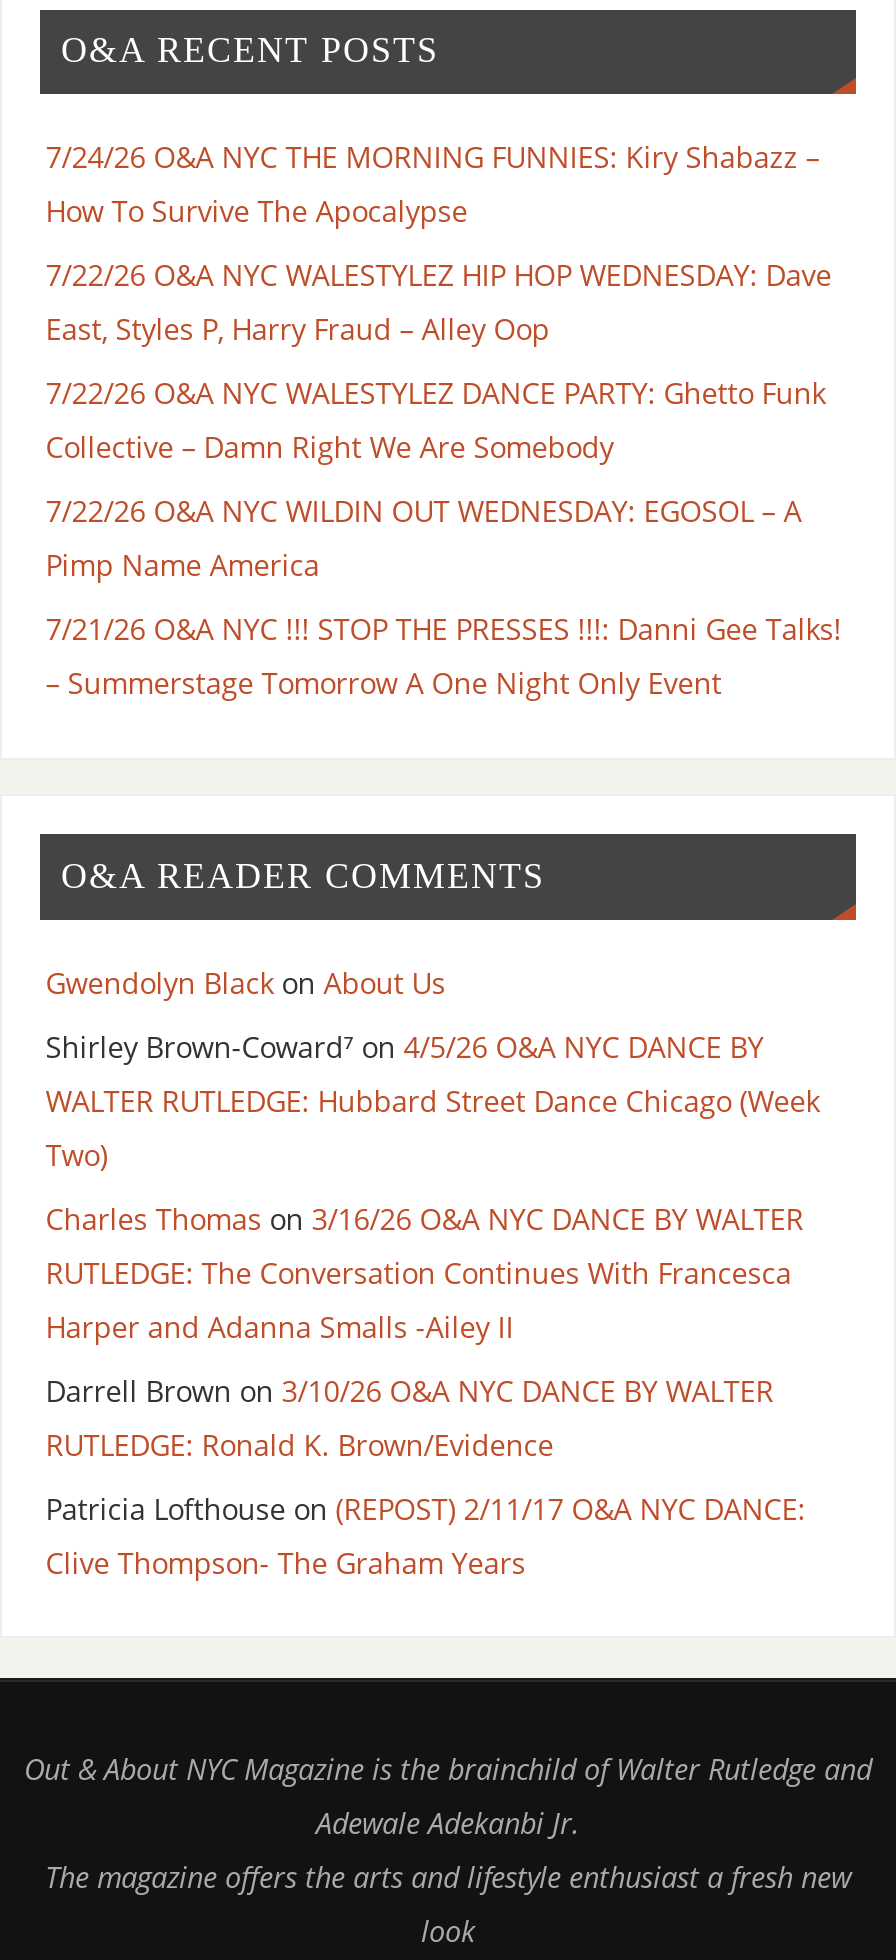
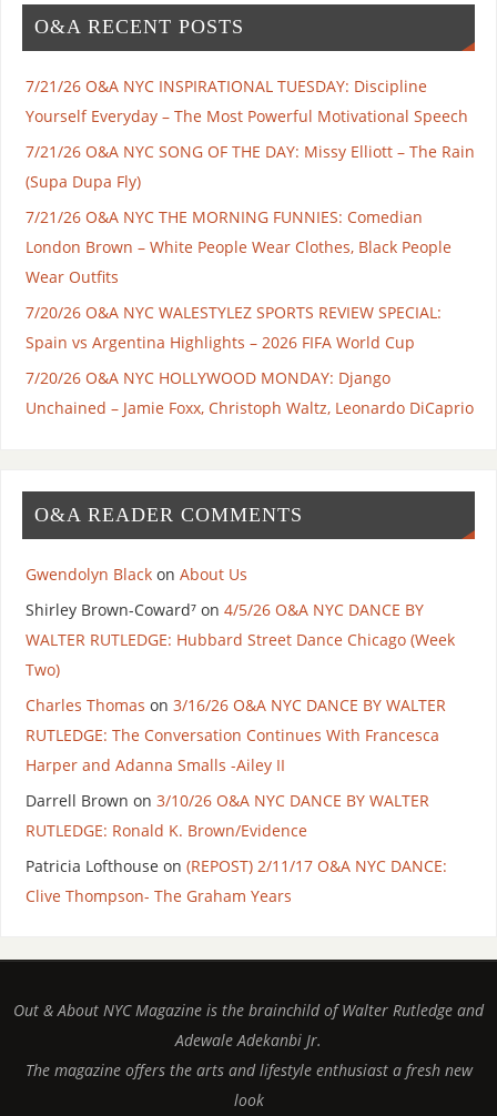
[45,138,819,230] 7/24/26 O&A NYC THE MORNING FUNNIES: Kiry Shabazz – | How To Survive The Apocalypse -> [25,76,468,127] 7/21/26 O&A NYC INSPIRATIONAL TUESDAY: Discipline | Yourself Everyday – The Most Powerful Motivational Speech
[45,256,831,348] 7/22/26 O&A NYC WALESTYLEZ HIP HOP WEDNESDAY: Dave | East, Styles P, Harry Fraud – Alley Oop -> [25,141,474,192] 7/21/26 O&A NYC SONG OF THE DAY: Missy Elliott – The Rain | (Supa Dupa Fly)
[45,374,825,466] 7/22/26 O&A NYC WALESTYLEZ DANCE PARTY: Ghetto Funk | Collective – Damn Right We Are Somebody -> [25,207,451,288] 7/21/26 O&A NYC THE MORNING FUNNIES: Comedian | London Brown – White People Wear Clothes, Black People | Wear Outfits
[45,492,801,584] 7/22/26 O&A NYC WILDIN OUT WEDNESDAY: EGOSOL – A | Pimp Name America -> [25,302,441,353] 7/20/26 O&A NYC WALESTYLEZ SPORTS REVIEW SPECIAL: | Spain vs Argentina Highlights – 2026 FIFA World Cup
[45,610,841,702] 7/21/26 O&A NYC !!! STOP THE PRESSES !!!: Danni Gee Talks! | – Summerstage Tomorrow A One Night Only Event -> [25,367,473,418] 7/20/26 O&A NYC HOLLYWOOD MONDAY: Django | Unchained – Jamie Foxx, Christoph Waltz, Leonardo DiCaprio

